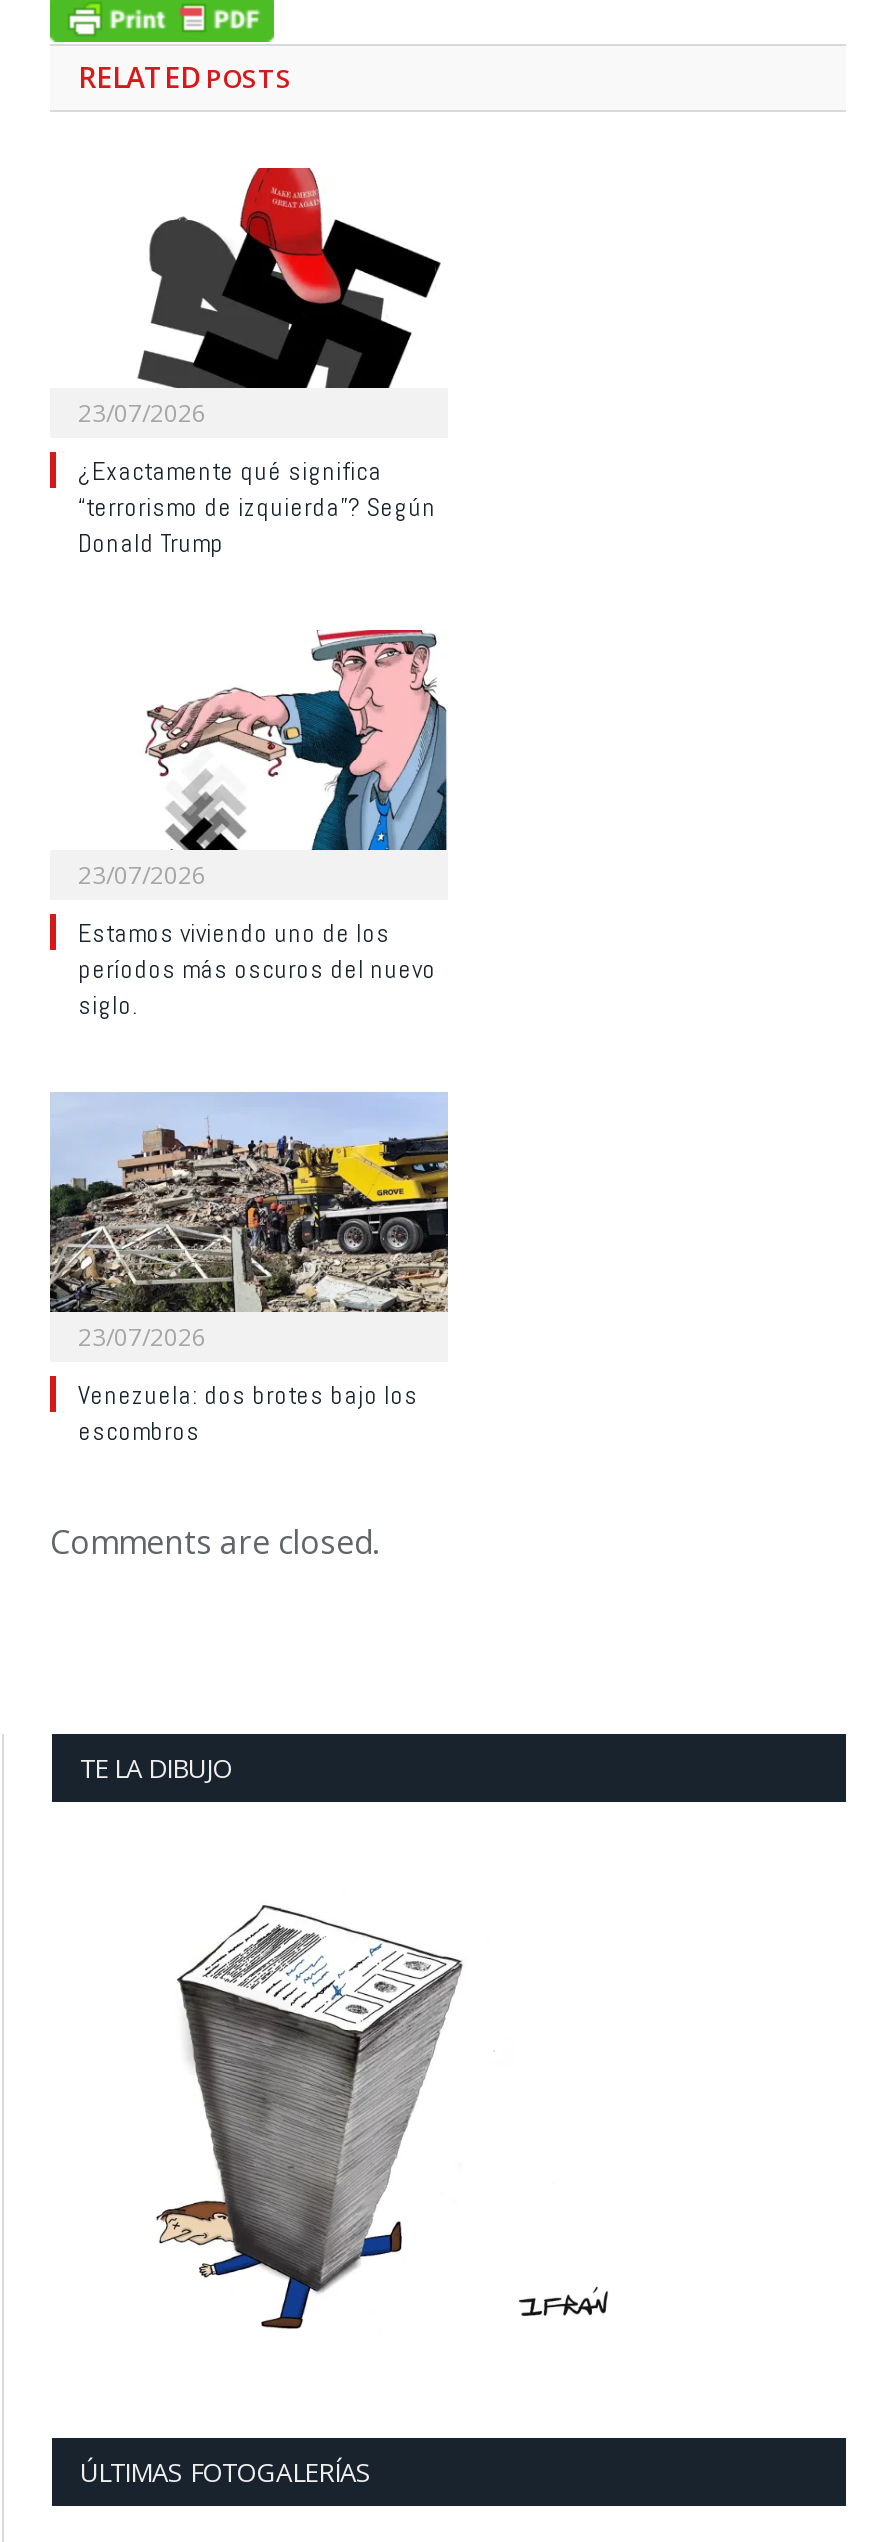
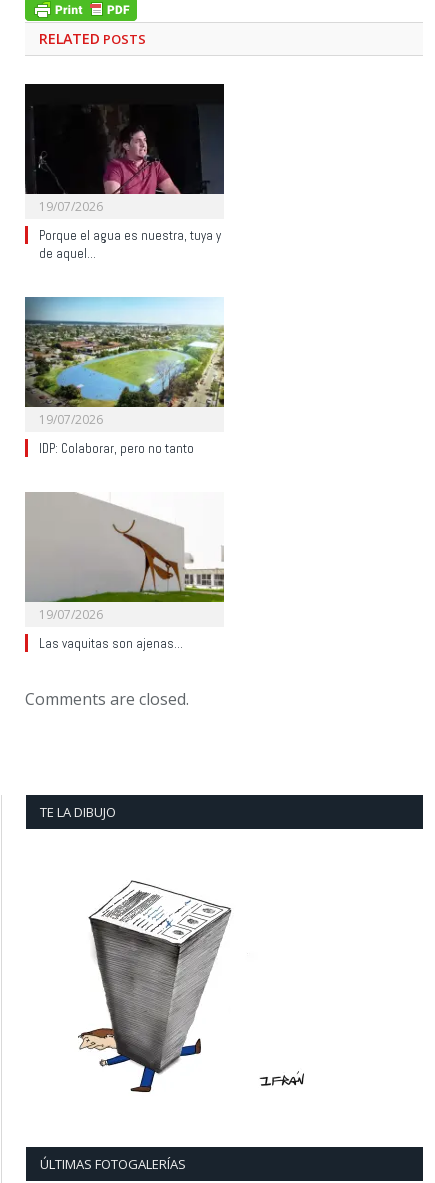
[50,166,448,430] [image] | 23/07/2026 -> [24,83,225,215] [image] | 19/07/2026
[78,454,436,560] ¿Exactamente qué significa | “terrorismo de izquierda”? Según | Donald Trump -> [39,227,221,262] Porque el agua es nuestra, tuya y | de aquel…
[50,646,448,892] [image] | 23/07/2026 -> [24,296,225,428] [image] | 19/07/2026
[78,916,436,1022] Estamos viviendo uno de los | períodos más oscuros del nuevo | siglo. -> [39,440,194,457] IDP: Colaborar, pero no tanto
[50,1092,450,1354] [image] | 23/07/2026 -> [26,501,224,623] [image] | 19/07/2026
[78,1378,418,1448] Venezuela: dos brotes bajo los | escombros -> [39,635,183,652] Las vaquitas son ajenas…

